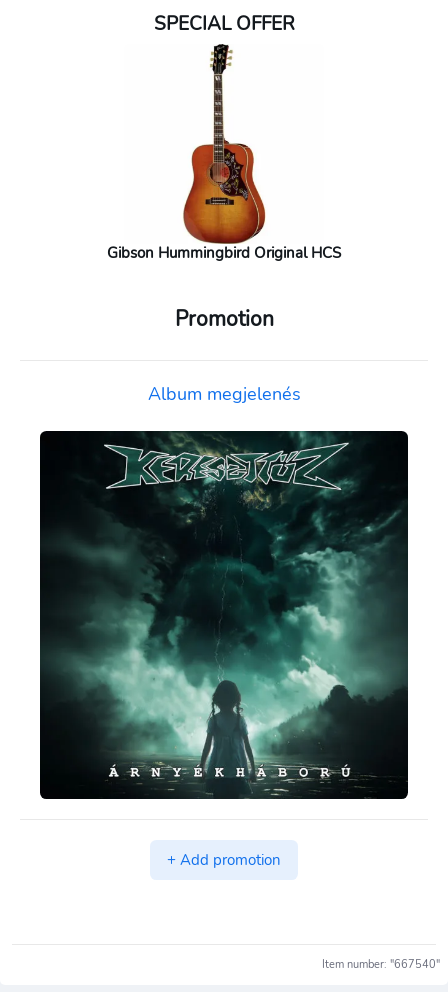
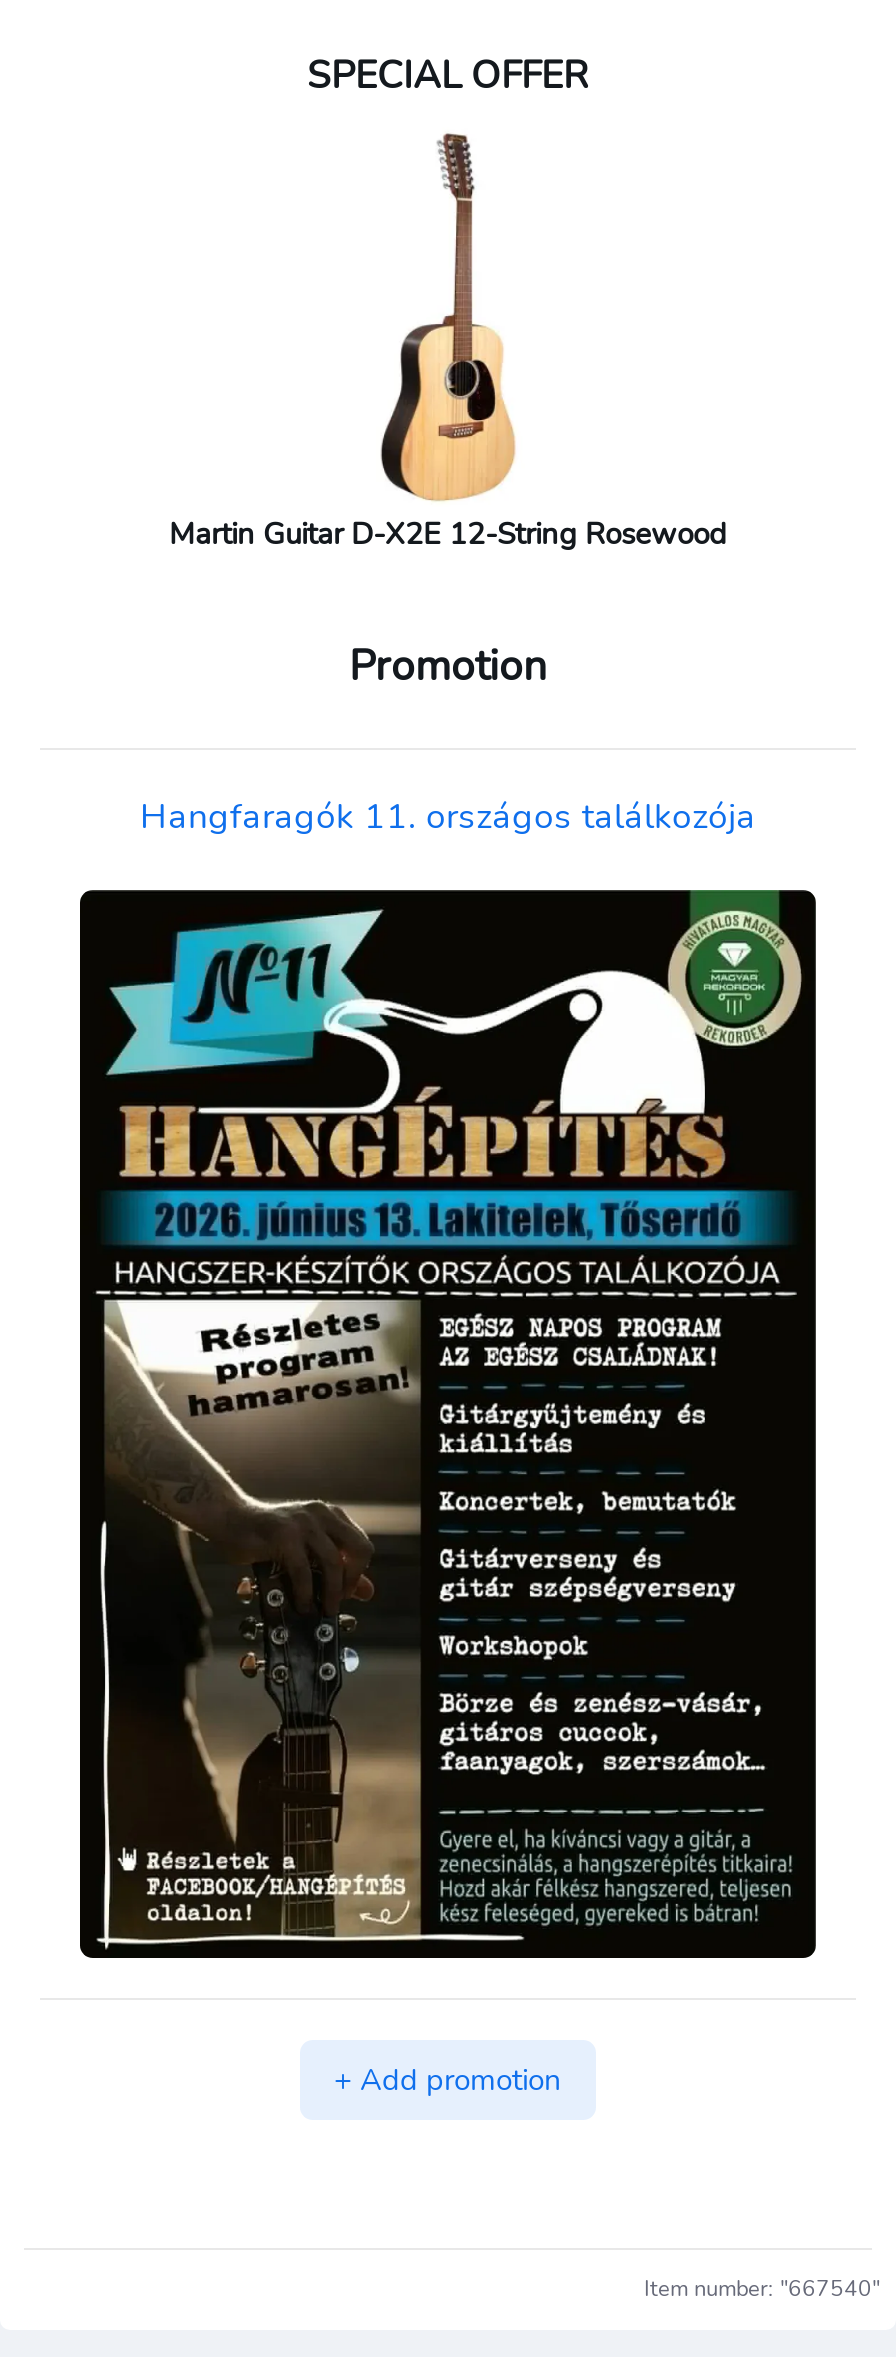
[107,43,341,263] [image] | Gibson Hummingbird Original HCS -> [169,116,727,555] [image] | Martin Guitar D-X2E 12-String Rosewood
[147,382,300,406] Album megjelenés -> [140,793,756,841] Hangfaragók 11. országos találkozója
[41,430,407,800] [image] -> [84,888,814,1960] [image]

